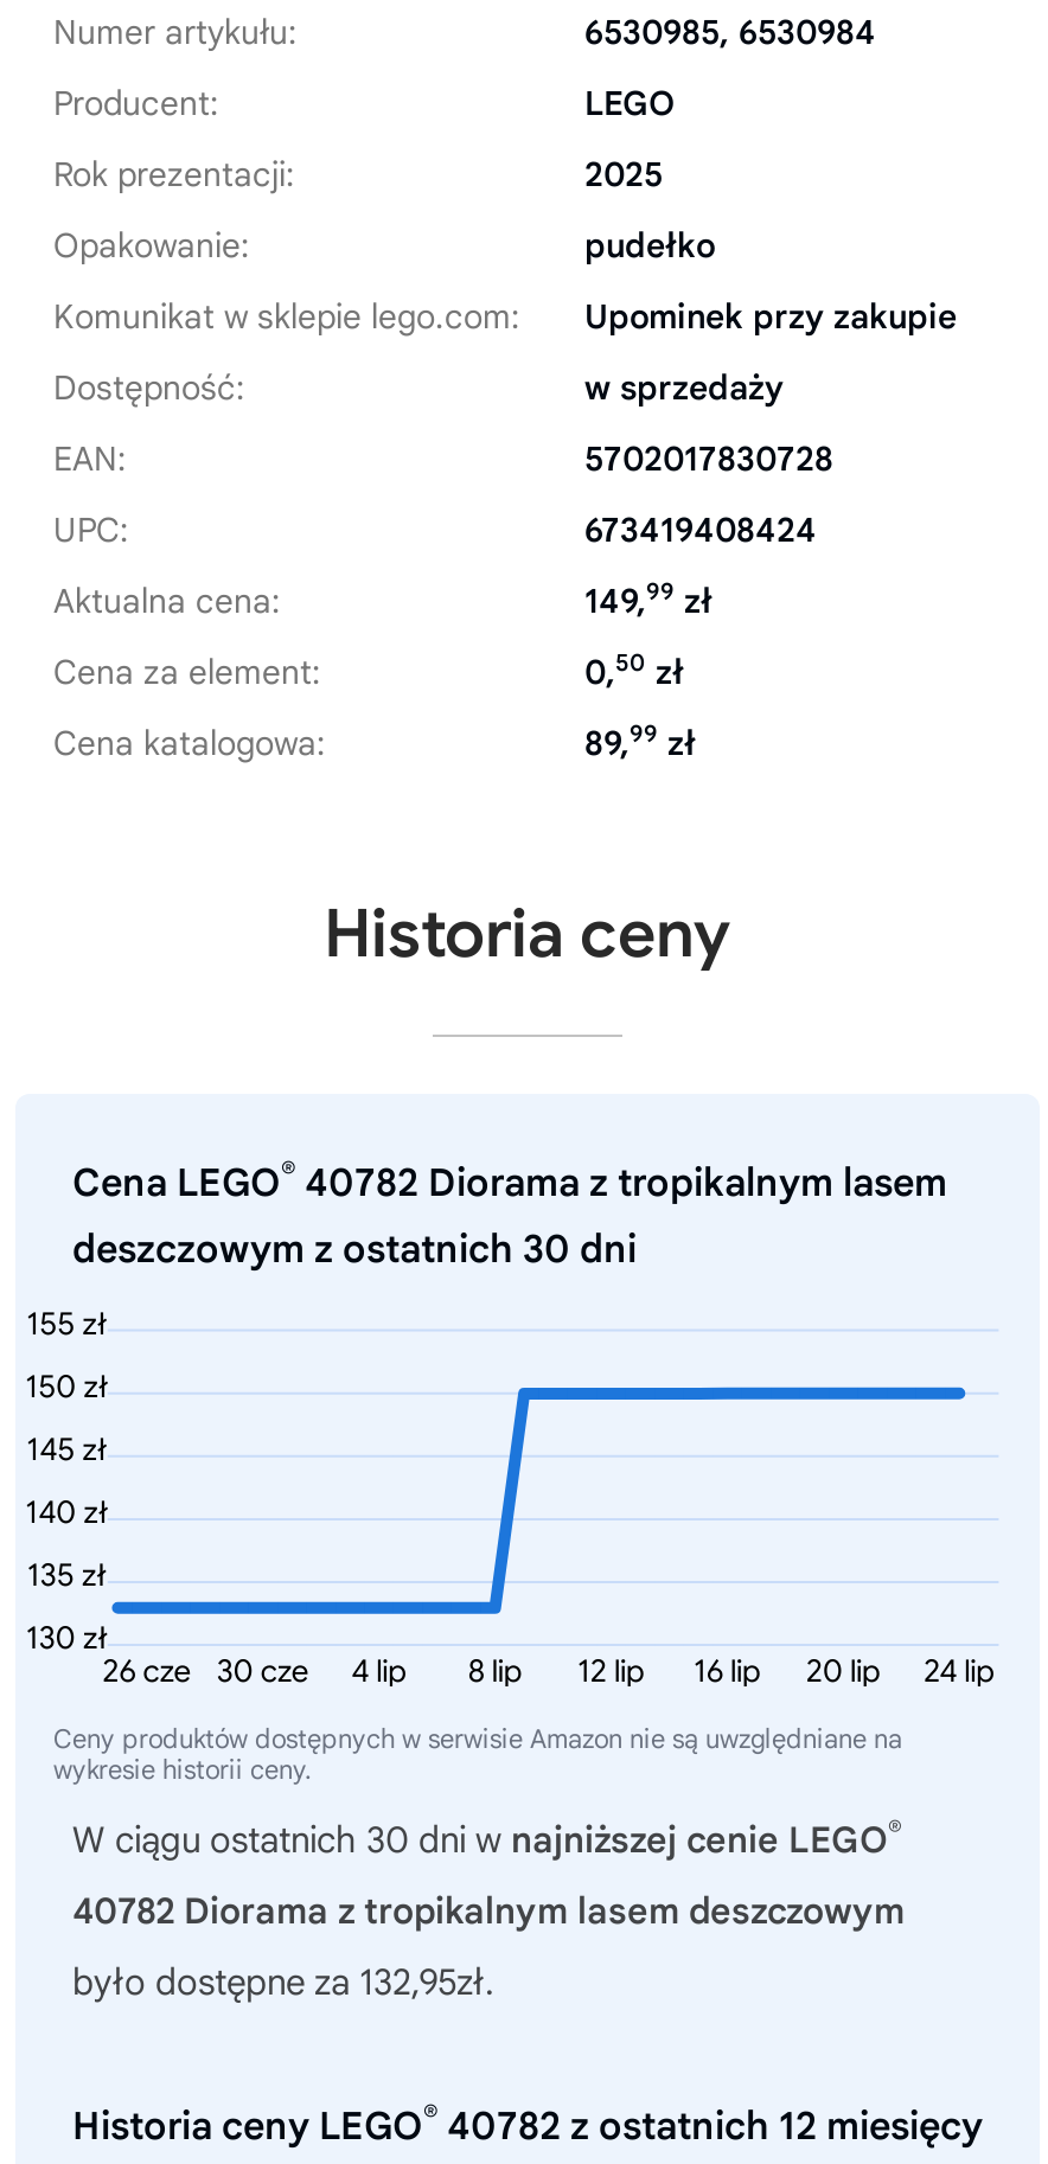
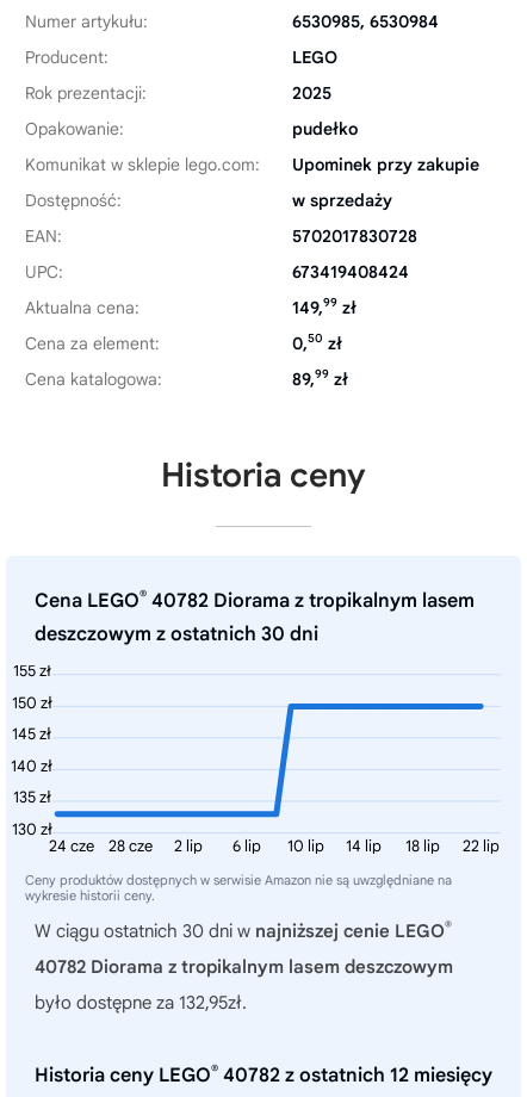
[487,1385,645,1691] [image] | 12 lip -> [244,702,324,857] [image] | 10 lip
[102,1653,191,1691] 26 cze -> [49,836,95,857] 24 cze
[217,1653,309,1691] 30 cze -> [108,836,152,857] 28 cze
[351,1653,407,1691] 4 lip -> [175,836,203,857] 2 lip
[468,1653,522,1691] 8 lip -> [233,836,261,857] 6 lip
[694,1653,761,1691] 16 lip -> [346,836,382,857] 14 lip
[806,1653,881,1691] 20 lip -> [405,836,440,857] 18 lip
[924,1653,995,1691] 24 lip -> [462,836,499,857] 22 lip

